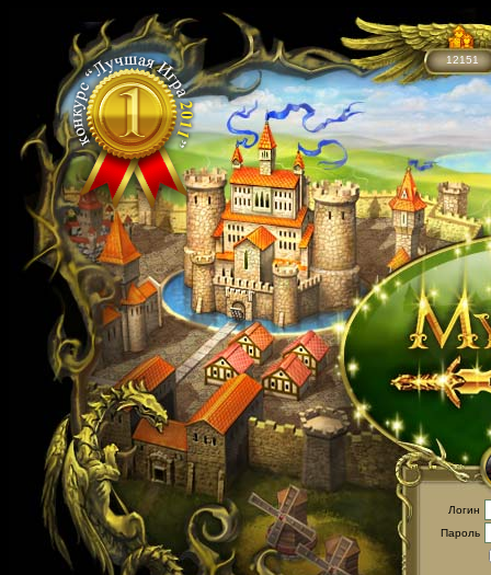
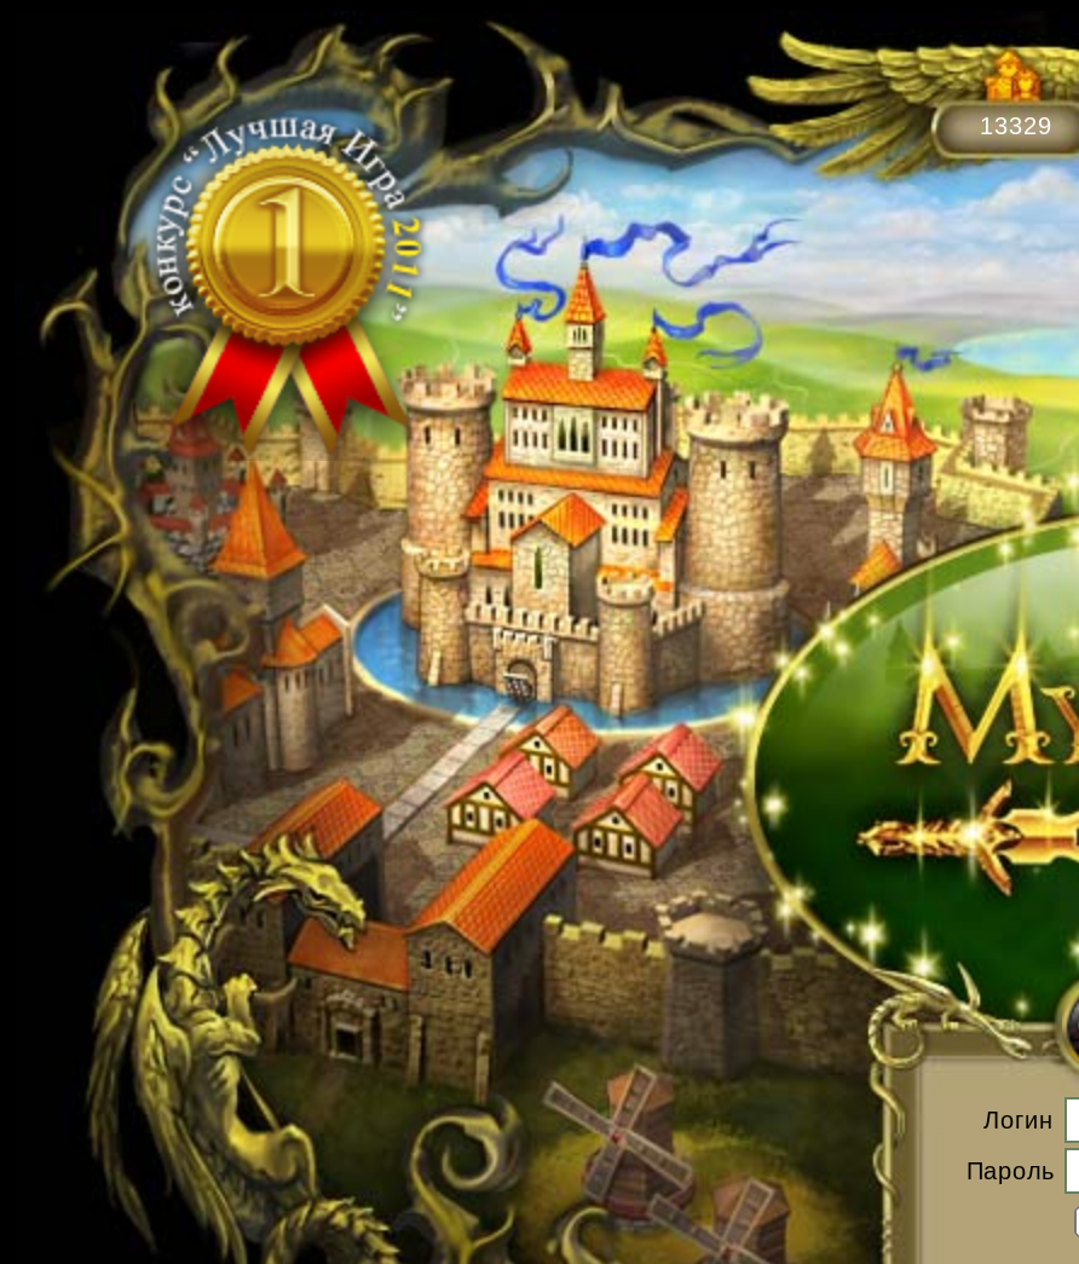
[446,54,479,66] 12151 -> [980,112,1052,139] 13329

